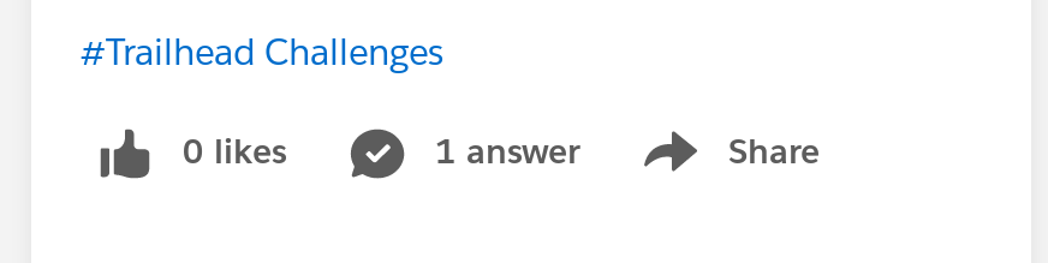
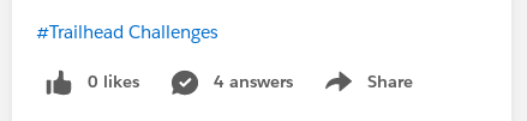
[435,130,579,173] 1 answer -> [214,71,293,92] 4 answers

